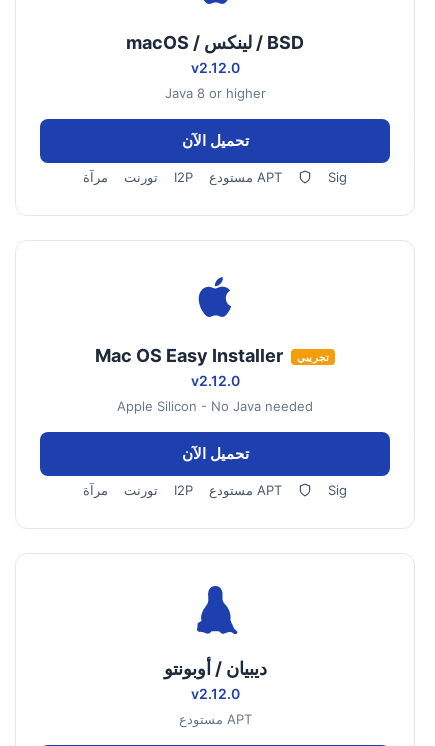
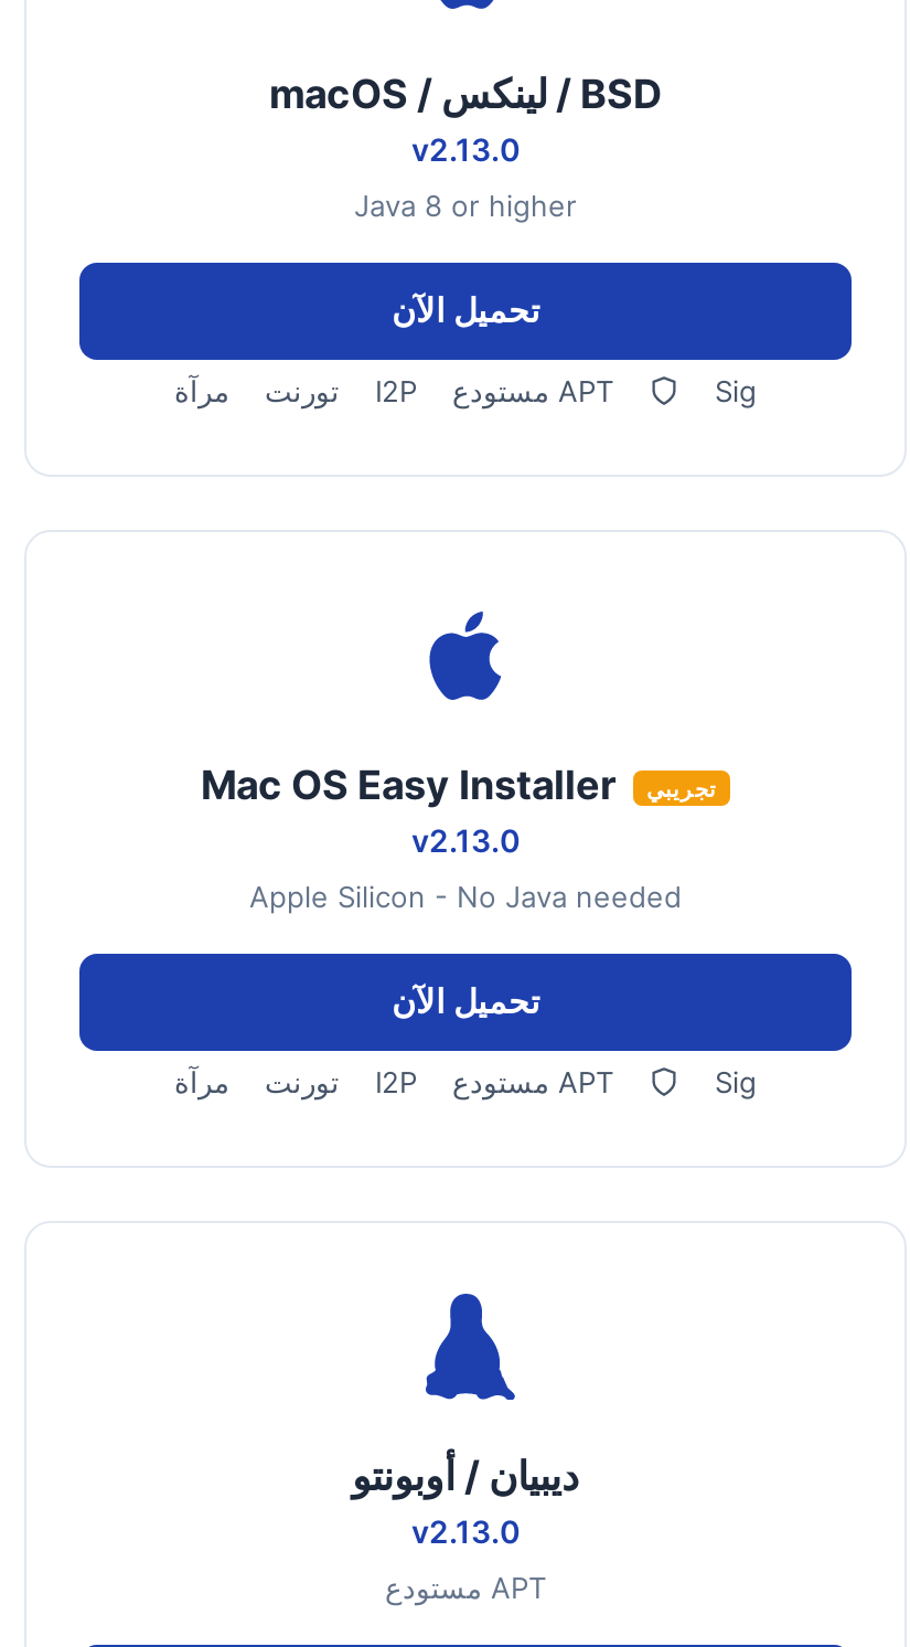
[190,59,239,76] v2.12.0 -> [411,130,520,168] v2.13.0
[190,372,239,389] v2.12.0 -> [411,821,520,859] v2.13.0
[190,685,239,702] v2.12.0 -> [411,1512,520,1550] v2.13.0

